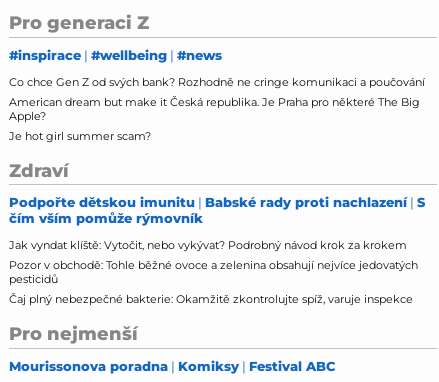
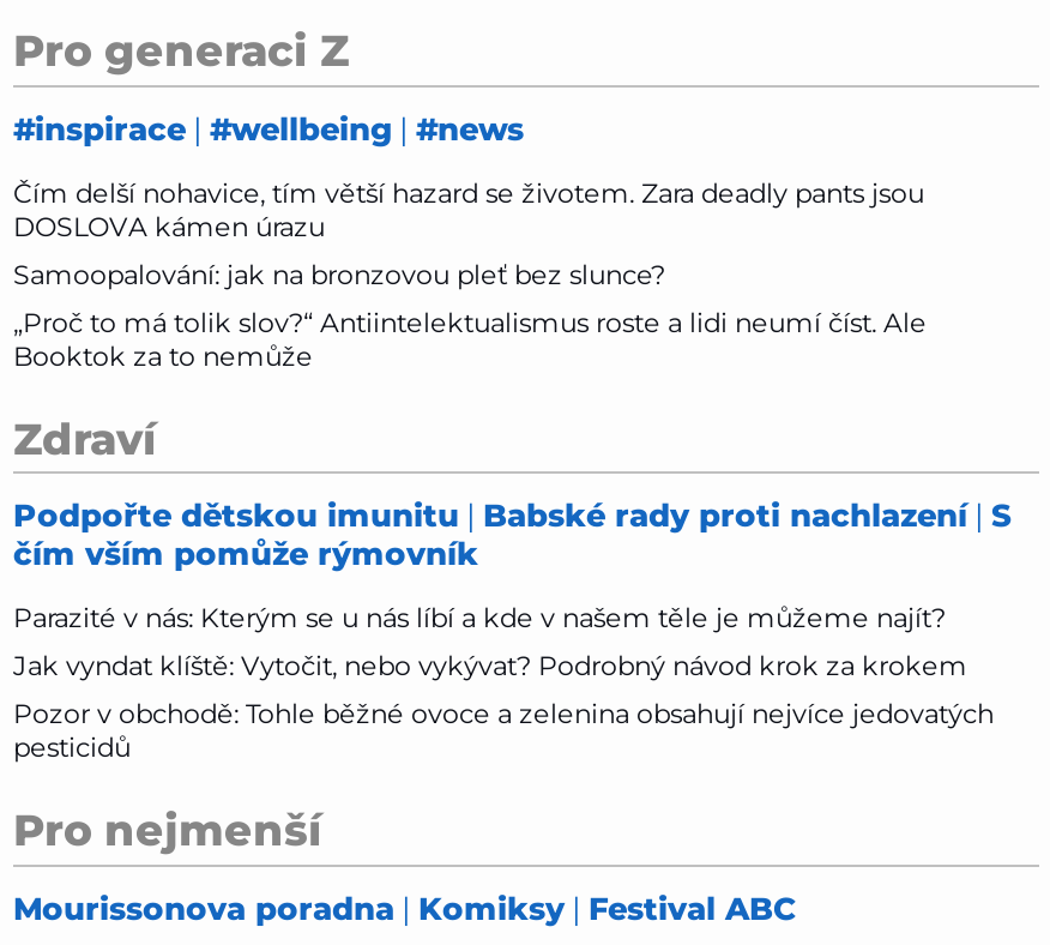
[9,75,425,143] Co chce Gen Z od svých bank? Rozhodně ne cringe komunikaci a poučování | American dream but make it Česká republika. Je Praha pro některé The Big | Apple? | Je hot girl summer scam? -> [13,175,927,372] Čím delší nohavice, tím větší hazard se životem. Zara deadly pants jsou | DOSLOVA kámen úrazu | Samoopalování: jak na bronzovou pleť bez slunce? | „Proč to má tolik slov?“ Antiintelektualismus roste a lidi neumí číst. Ale | Booktok za to nemůže
none -> [13,601,946,635] Parazité v nás: Kterým se u nás líbí a kde v našem těle je můžeme najít?
moved [9,238,418,286] -> [13,649,994,764]: Jak vyndat klíště: Vytočit, nebo vykývat? Podrobný návod krok za krokem | Pozor v obchodě: Tohle běžné ovoce a zelenina obsahují nejvíce jedovatých | pesticidů
[9,292,413,306] Čaj plný nebezpečné bakterie: Okamžitě zkontrolujte spíž, varuje inspekce -> none

